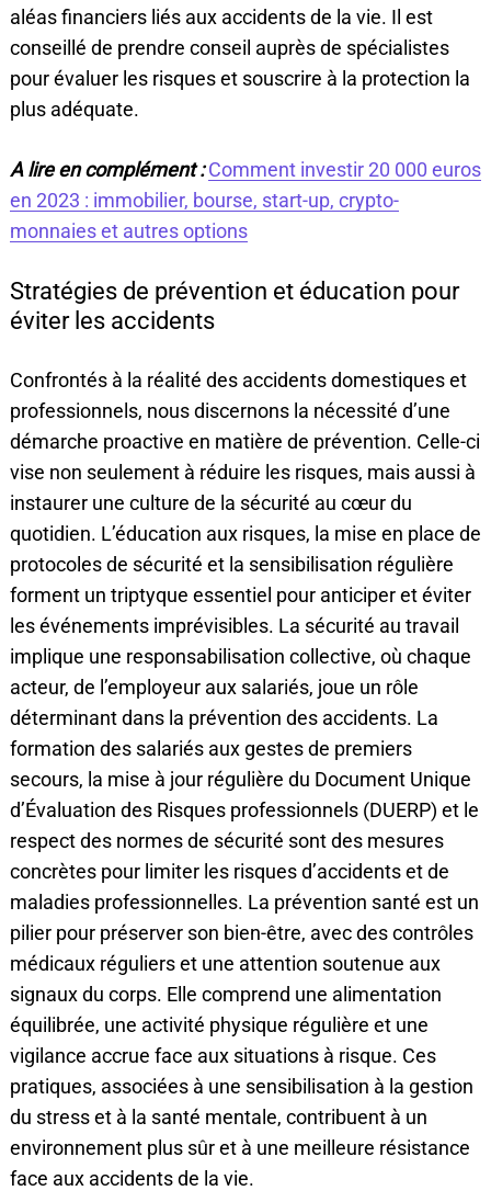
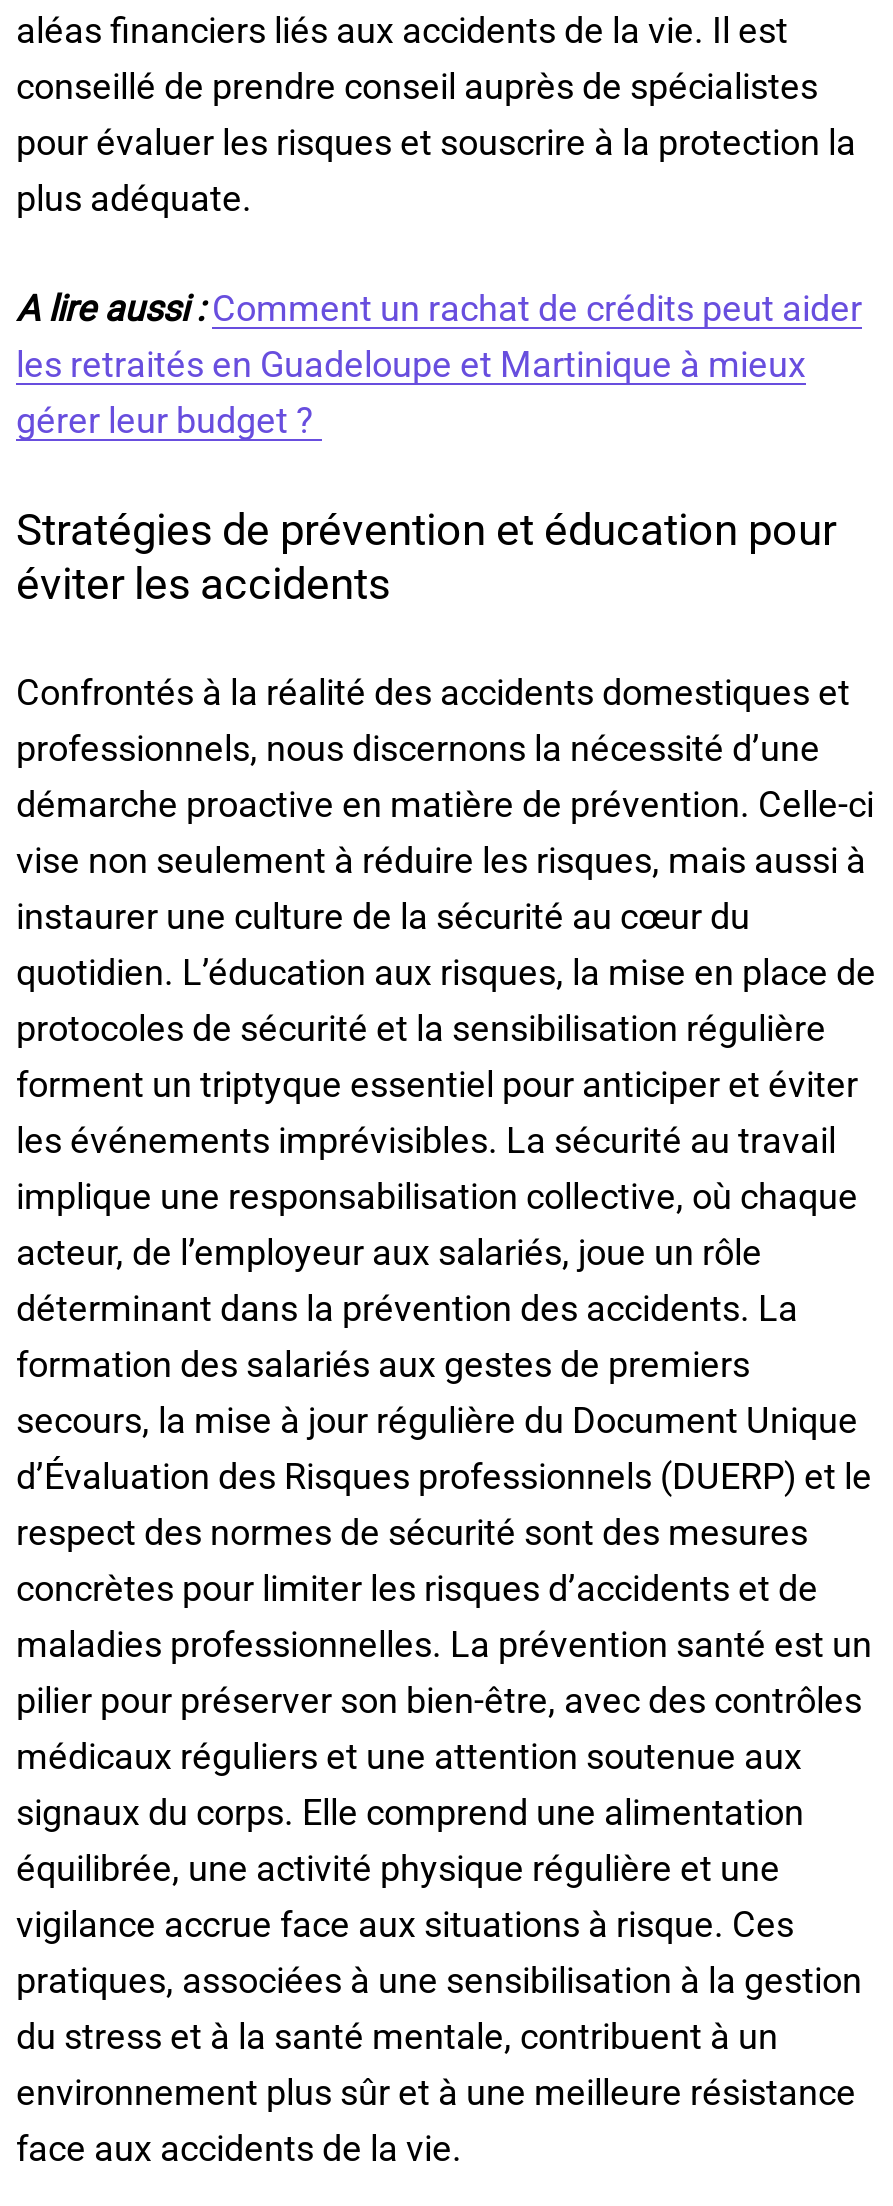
[10,158,481,243] A lire en complément : Comment investir 20 000 euros | en 2023 : immobilier, bourse, start-up, crypto- | monnaies et autres options -> [16,287,862,441] A lire aussi : Comment un rachat de crédits peut aider | les retraités en Guadeloupe et Martinique à mieux | gérer leur budget ?

